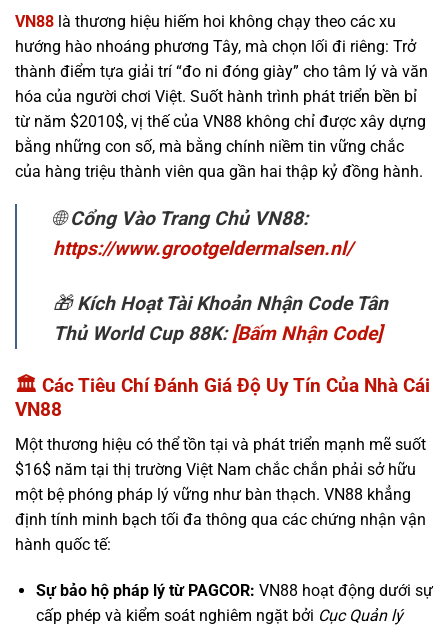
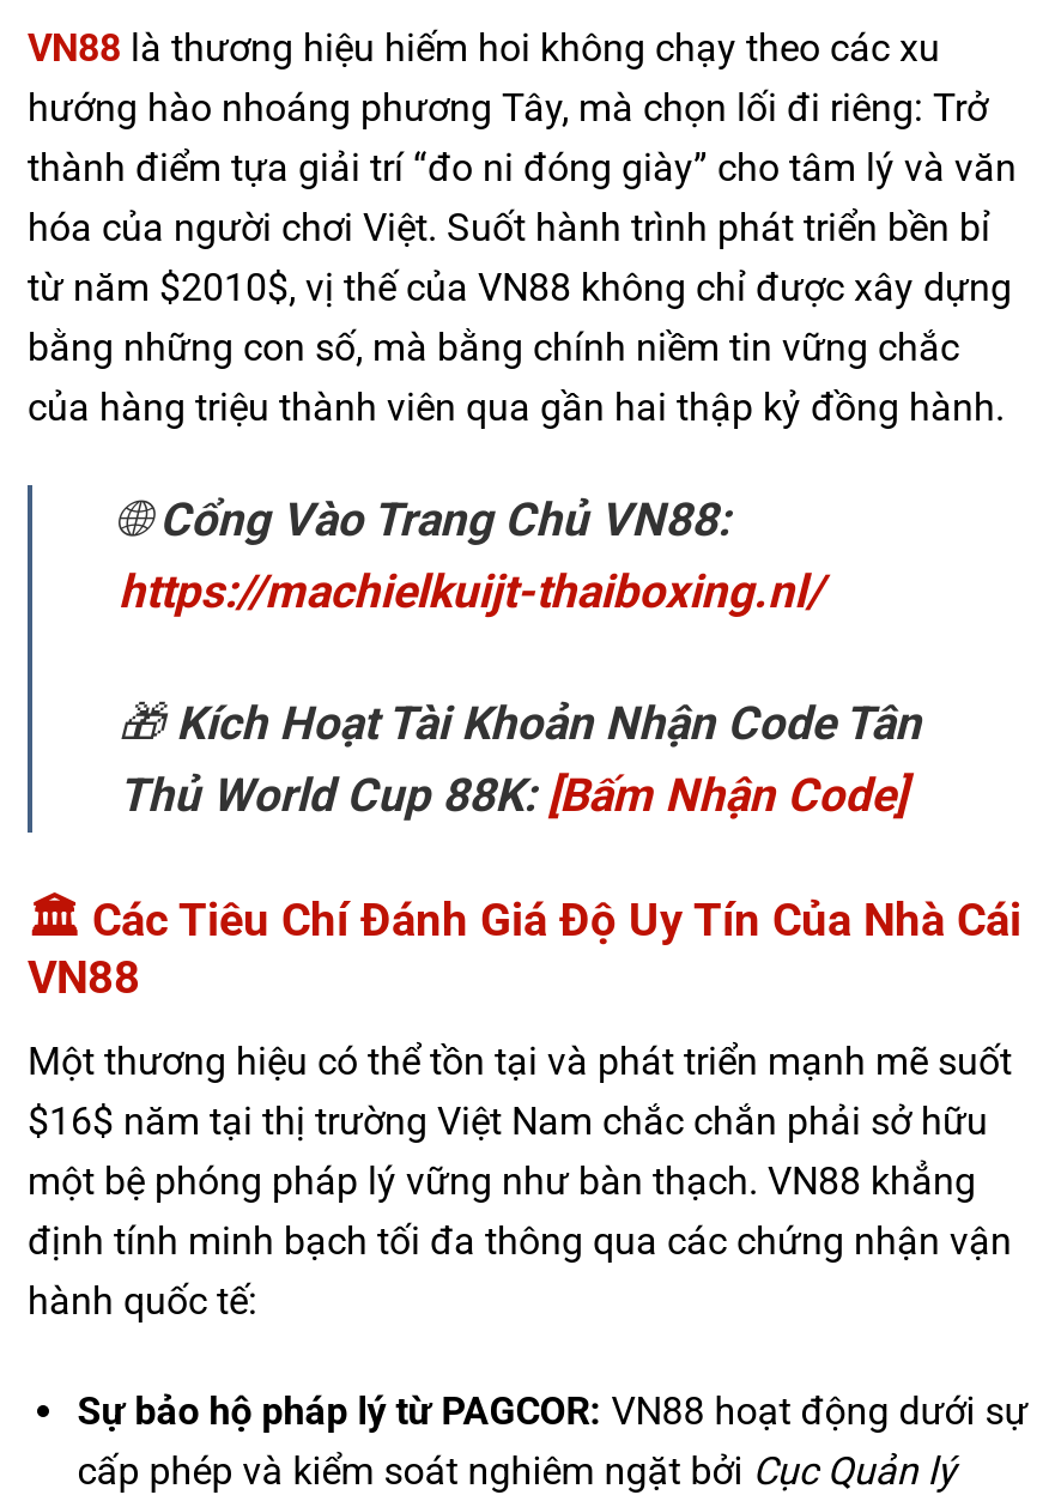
[53,237,353,260] https://www.grootgeldermalsen.nl/ -> [119,565,823,620] https://machielkuijt-thaiboxing.nl/

